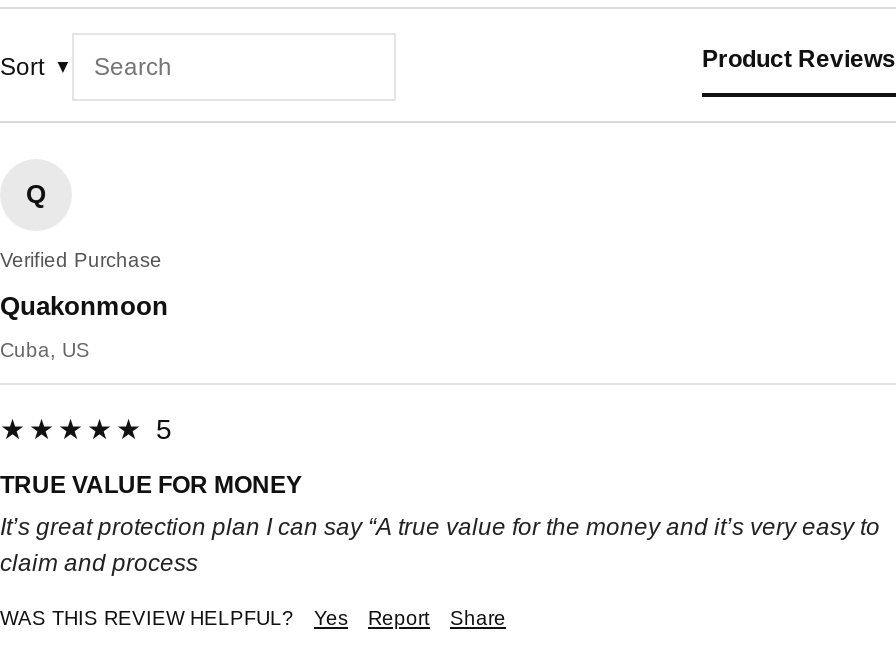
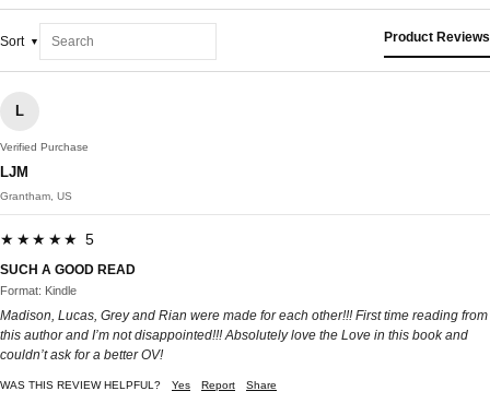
[26,179,46,209] Q -> [15,103,24,119] L
[0,291,168,321] Quakonmoon -> [0,164,28,180] LJM
[0,339,90,361] Cuba, US -> [0,190,72,202] Grantham, US
[0,471,302,499] TRUE VALUE FOR MONEY -> [0,262,136,297] SUCH A GOOD READ | Format: Kindle
[0,513,880,577] It’s great protection plan I can say “A true value for the money and it’s very easy to | claim and process -> [0,308,488,363] Madison, Lucas, Grey and Rian were made for each other!!! First time reading from | this author and I’m not disappointed!!! Absolutely love the Love in this book and | couldn’t ask for a better OV!

